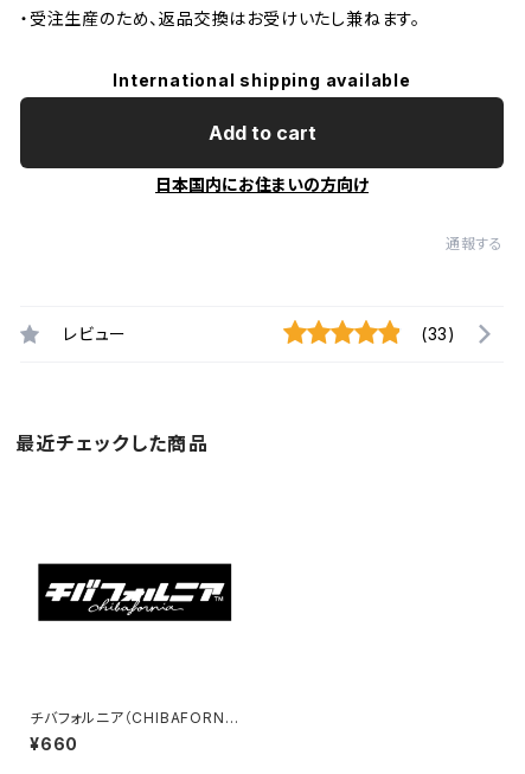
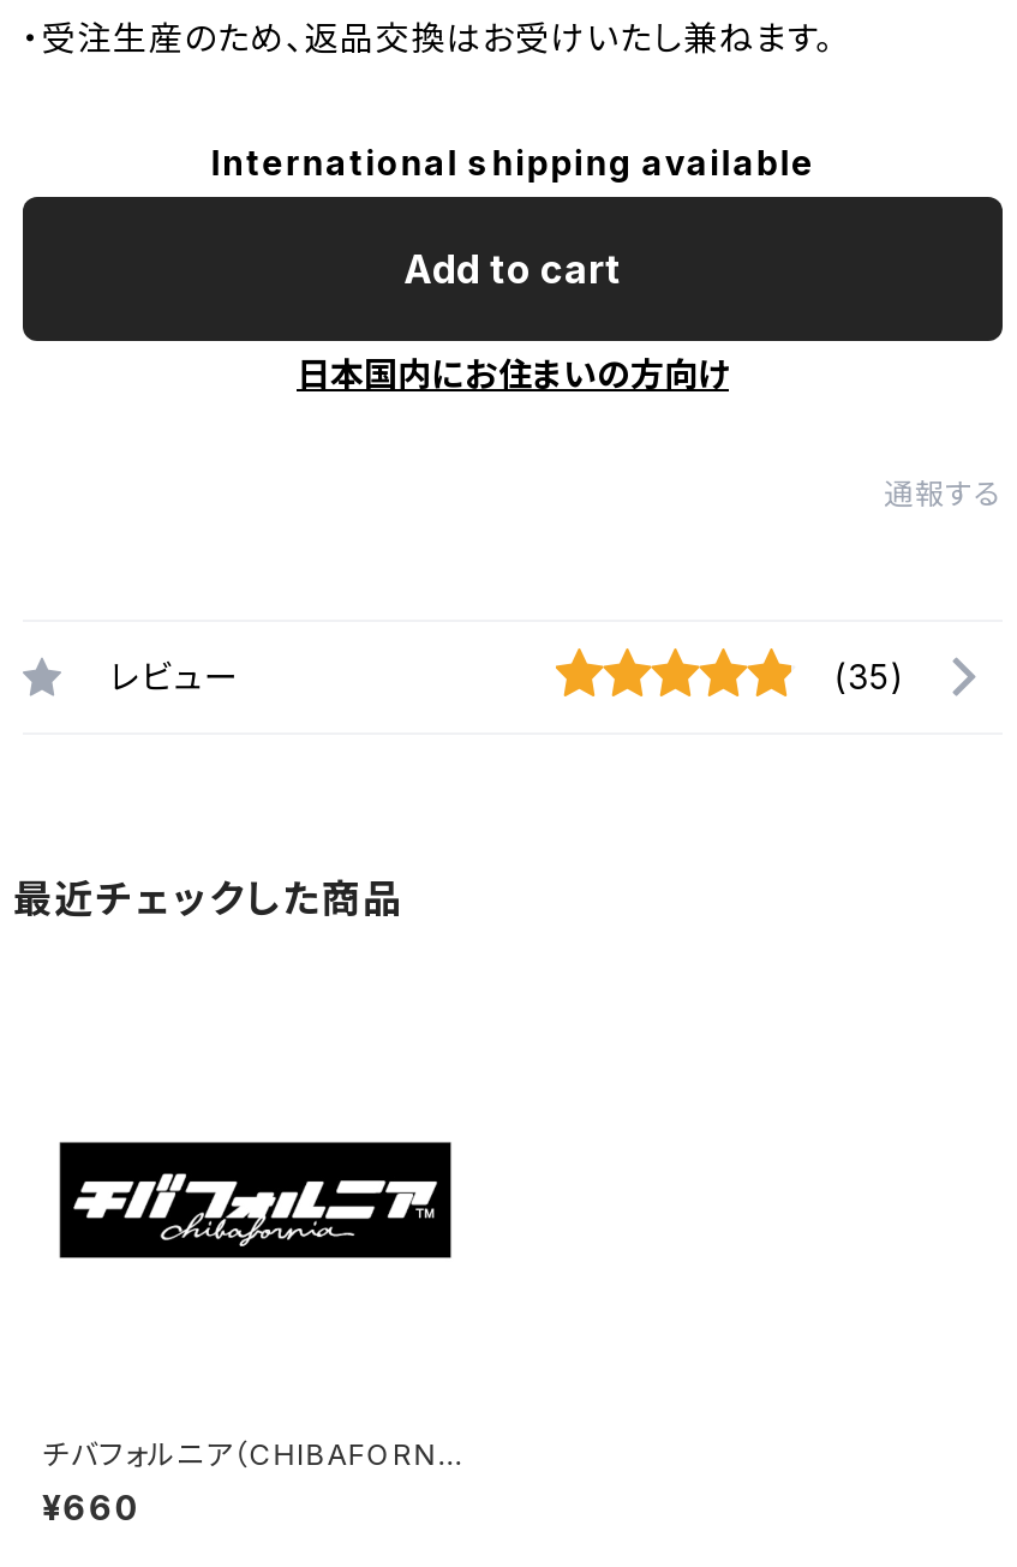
[420,324,456,344] (33) -> [834,656,907,696] (35)

